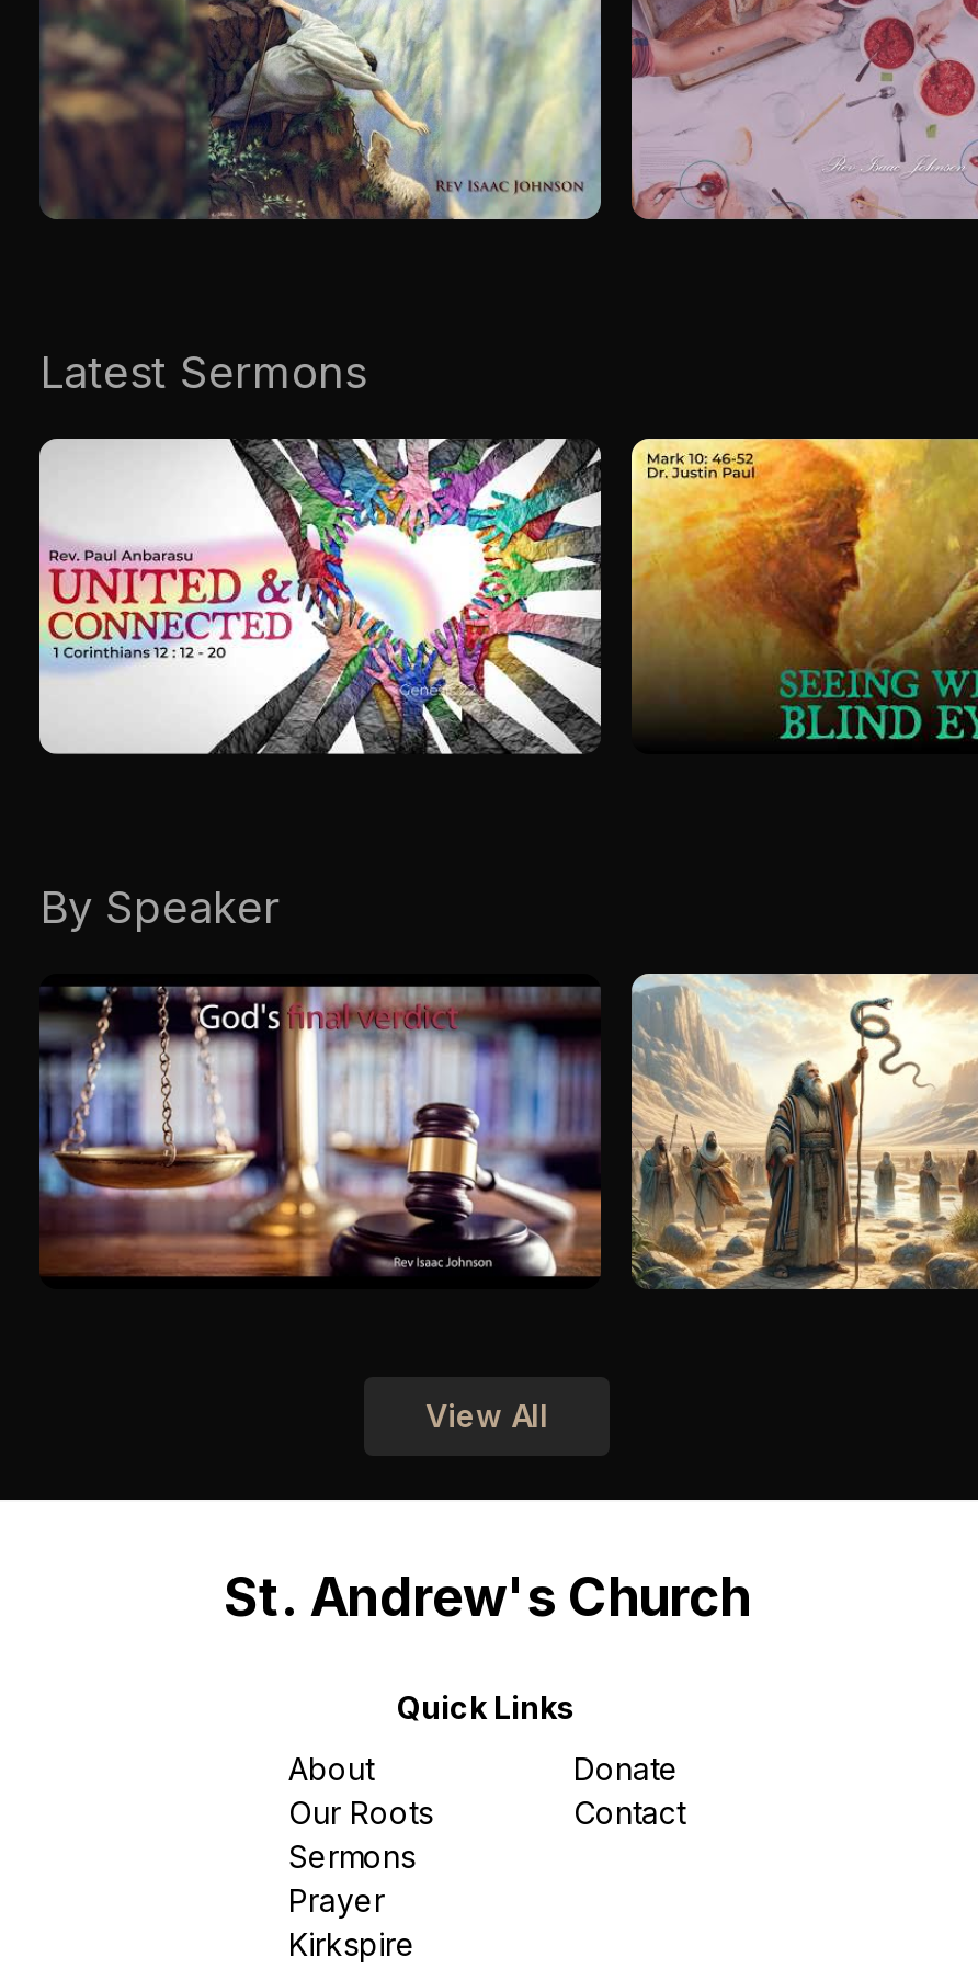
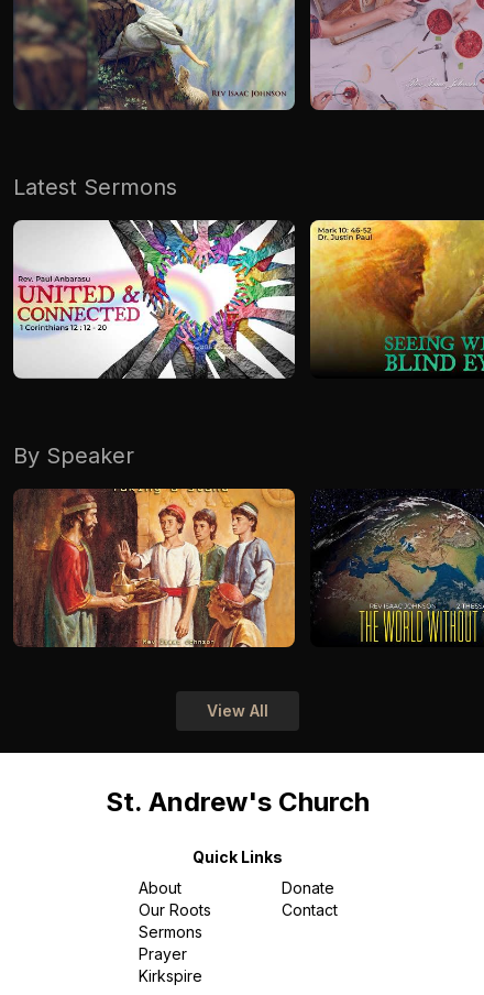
[39,974,601,1289] [image] -> [13,488,296,648] [image]
[629,971,971,1291] [image] -> [310,489,481,647] [image]

